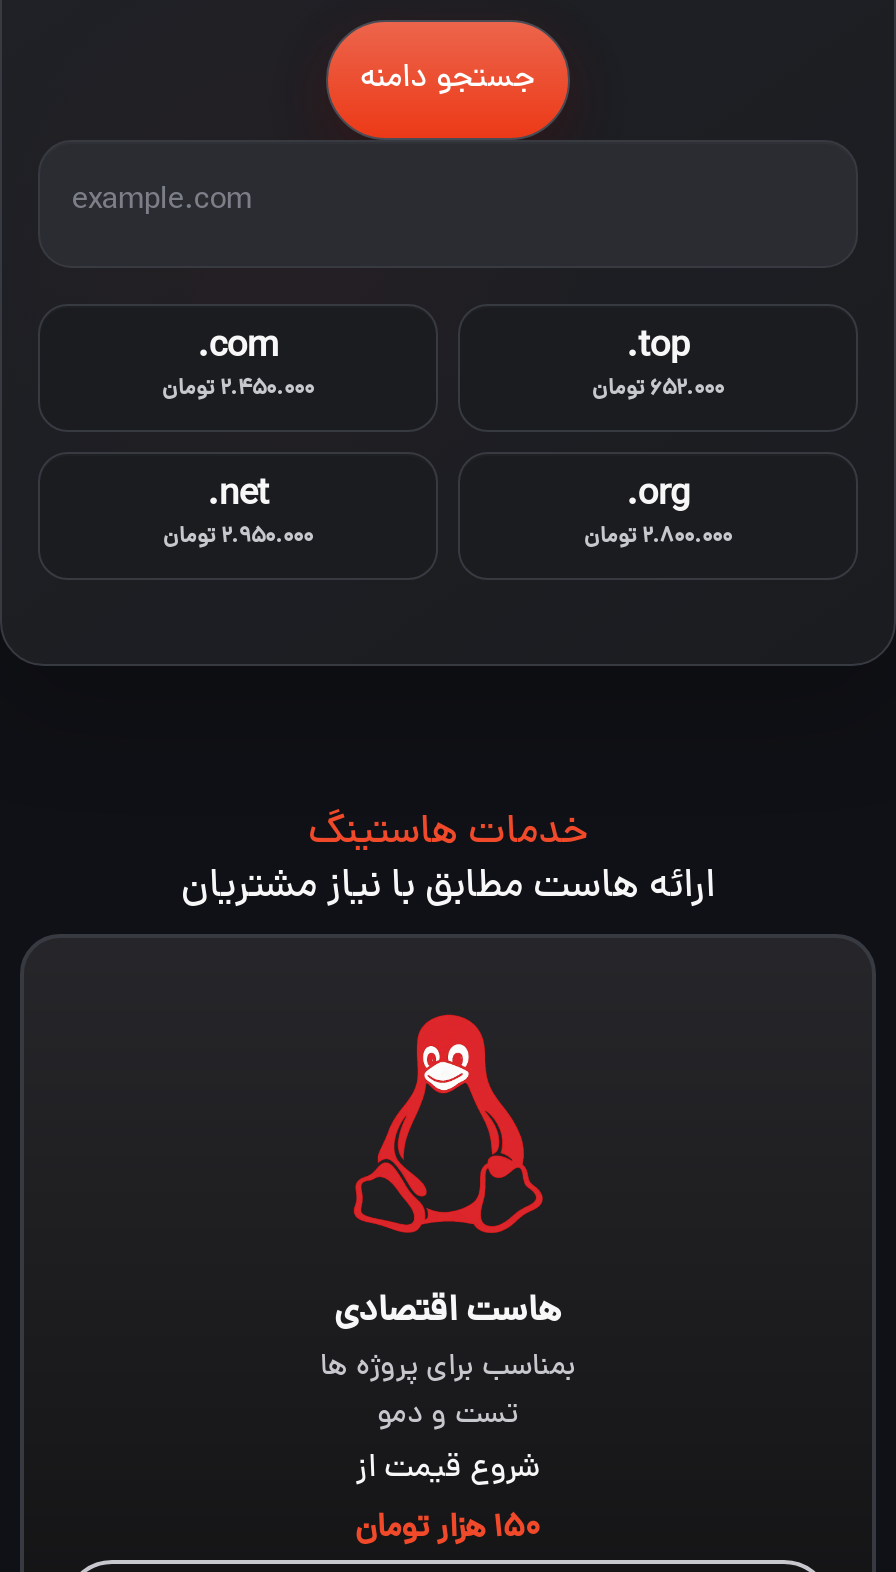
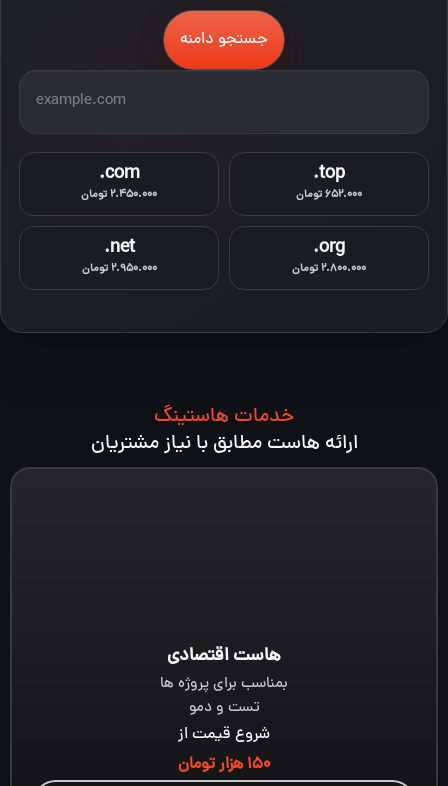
[352,1012,544,1236] [image] -> none

